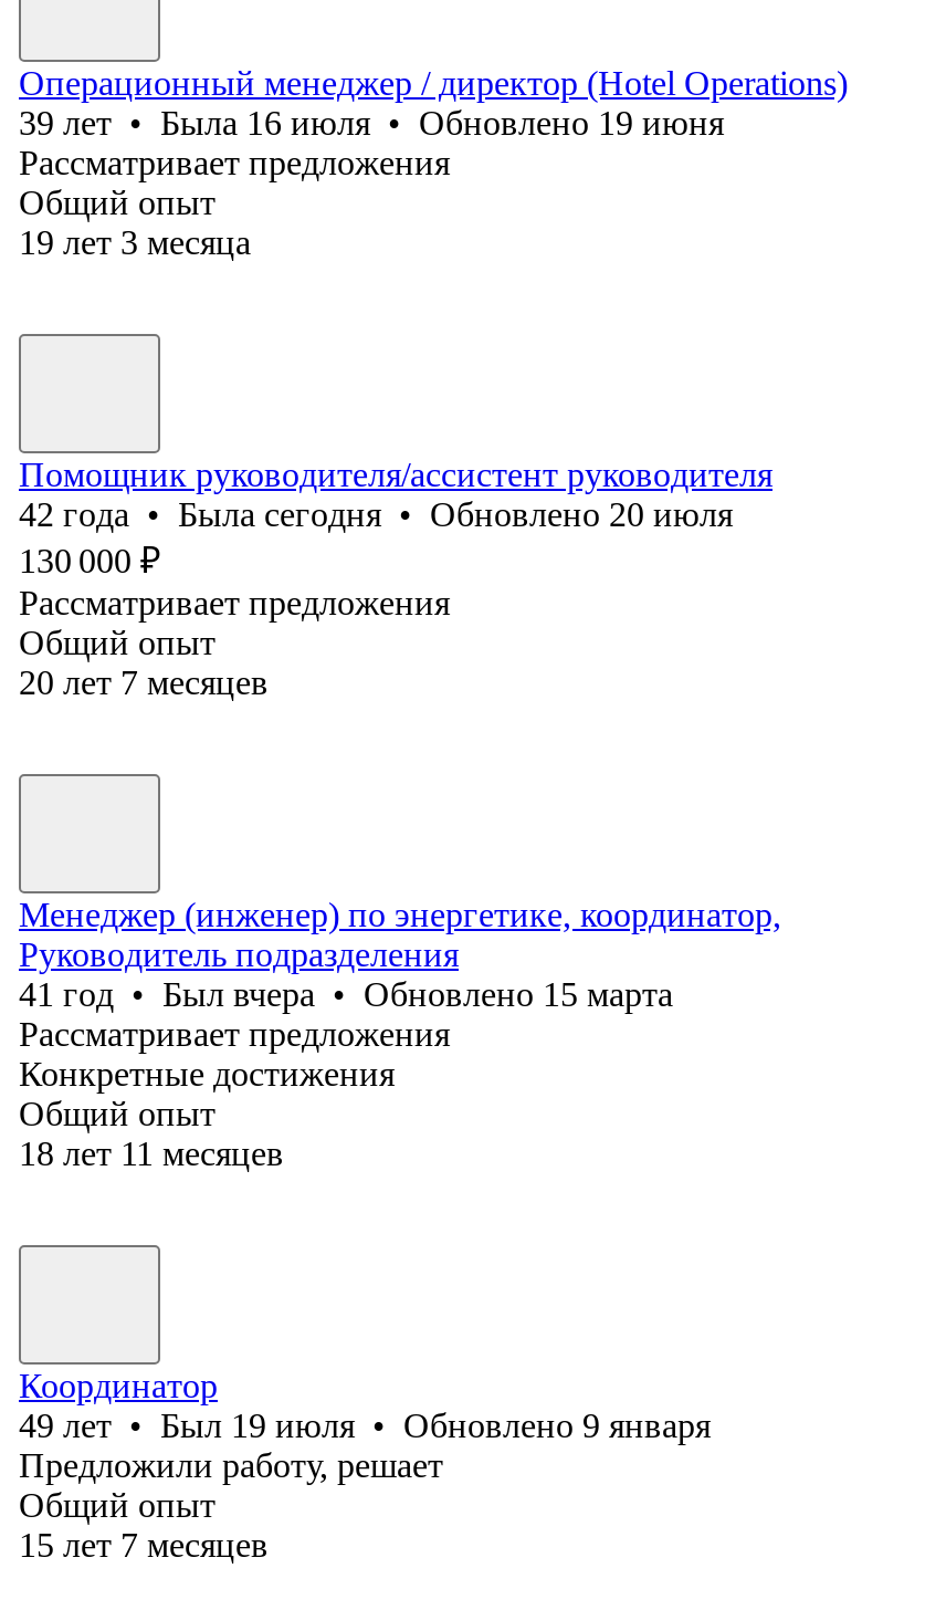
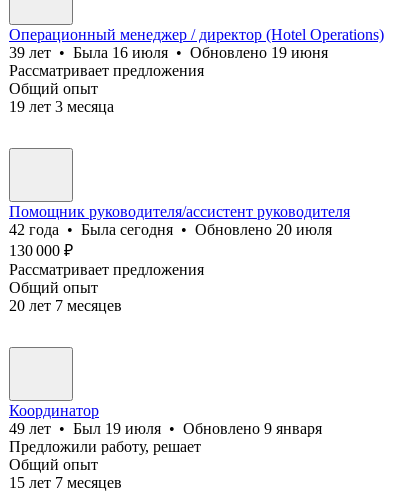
[19,895,781,1172] Менеджер (инженер) по энергетике, координатор, | Руководитель подразделения | 41 год • Был вчера • Обновлено 15 марта | Рассматривает предложения | Конкретные достижения | Общий опыт | 18 лет 11 месяцев -> none

